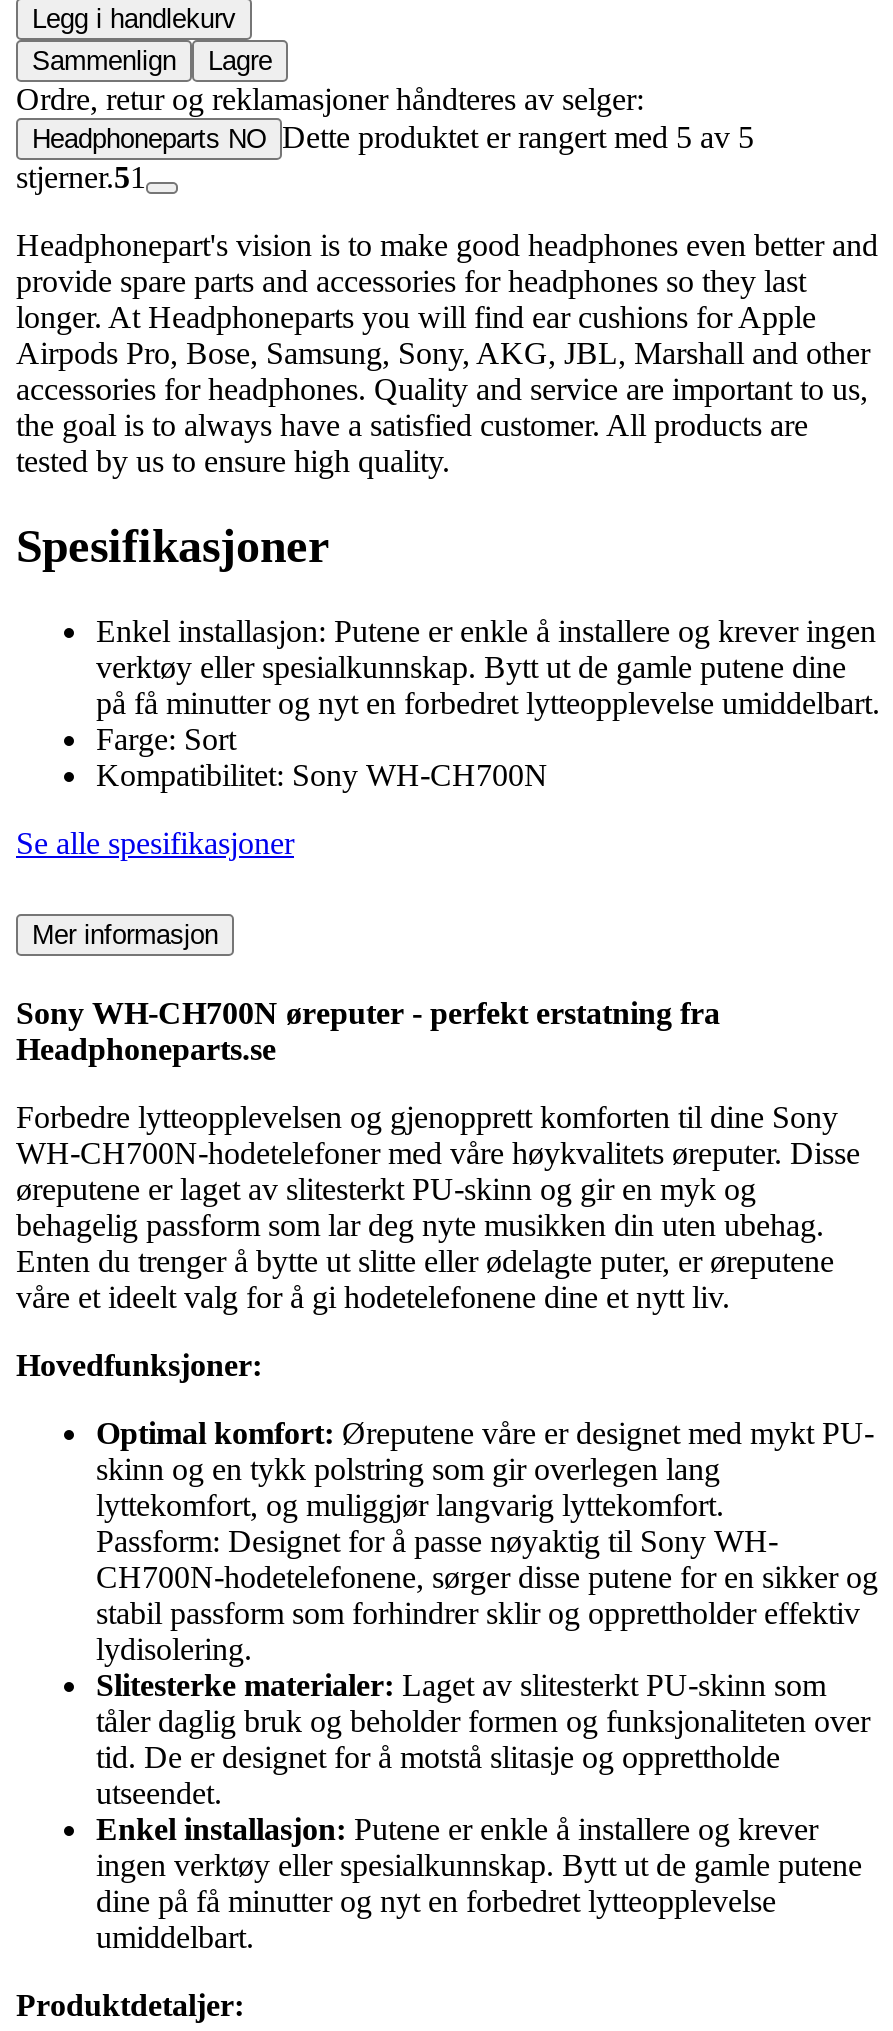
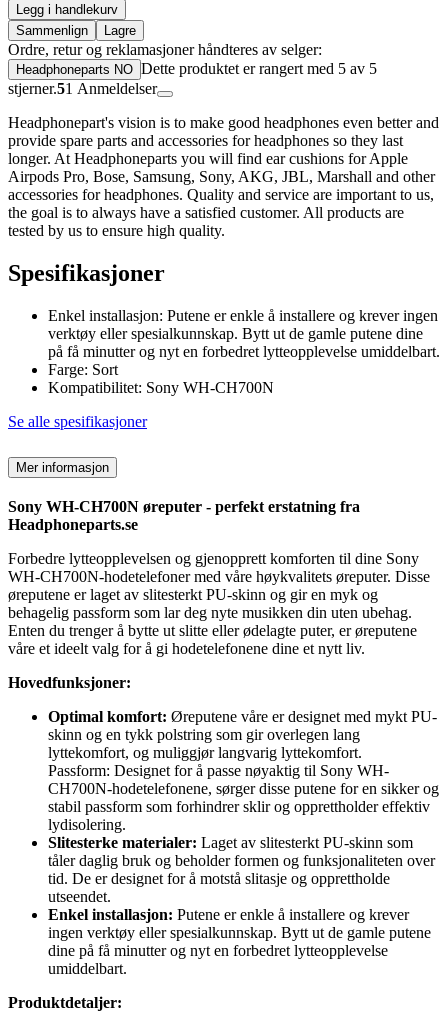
[16,160,146,194] stjerner.51 -> [8,80,157,97] stjerner.51 Anmeldelser

